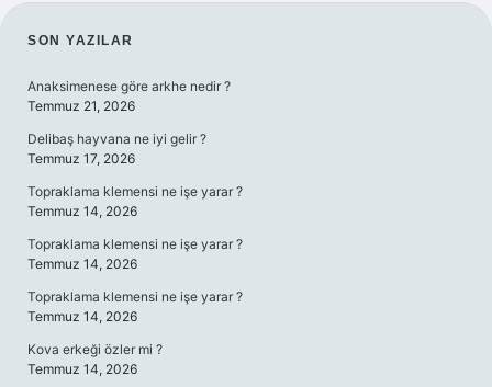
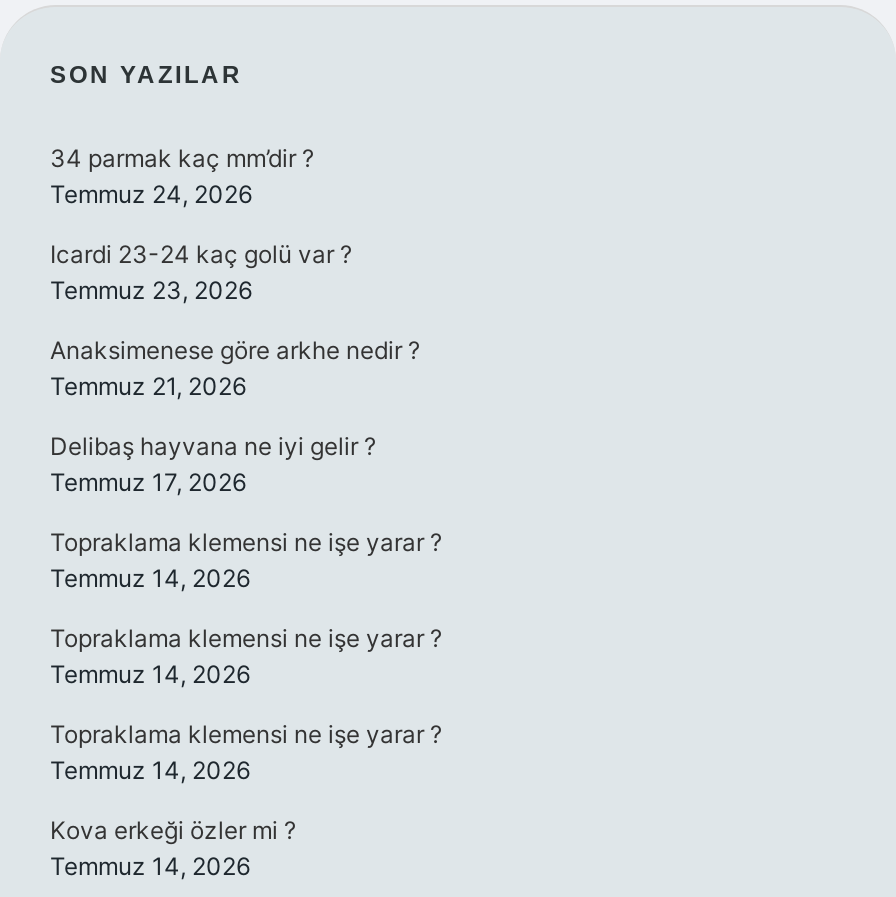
none -> [50,143,352,305] 34 parmak kaç mm’dir ? | Temmuz 24, 2026 | Icardi 23-24 kaç golü var ? | Temmuz 23, 2026

